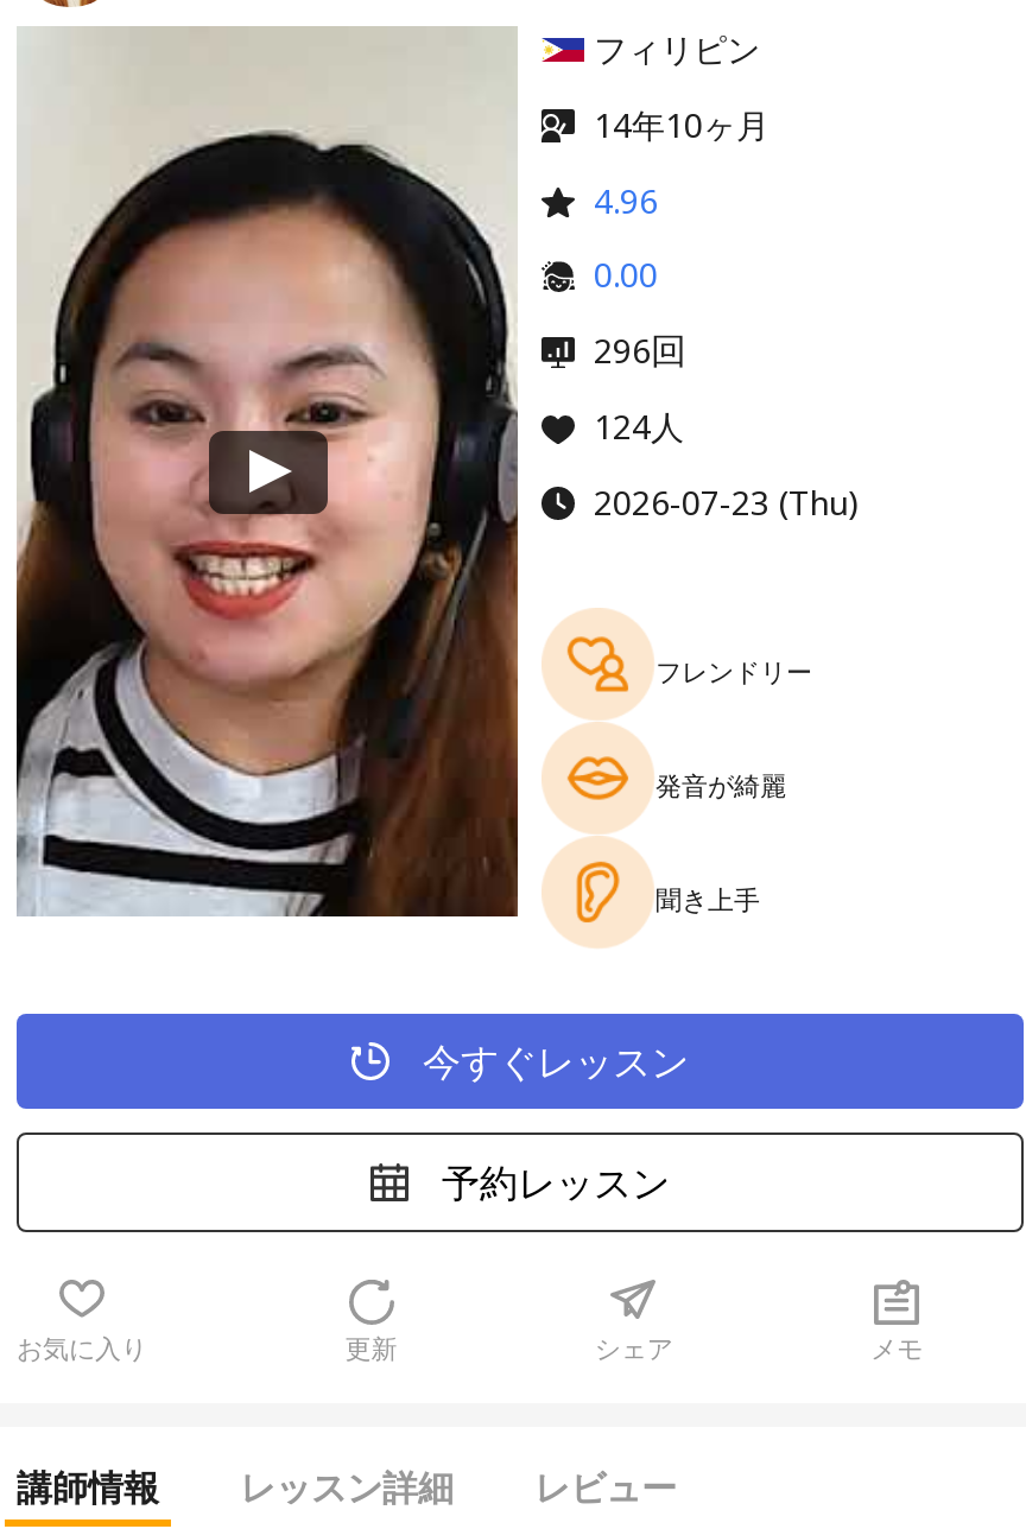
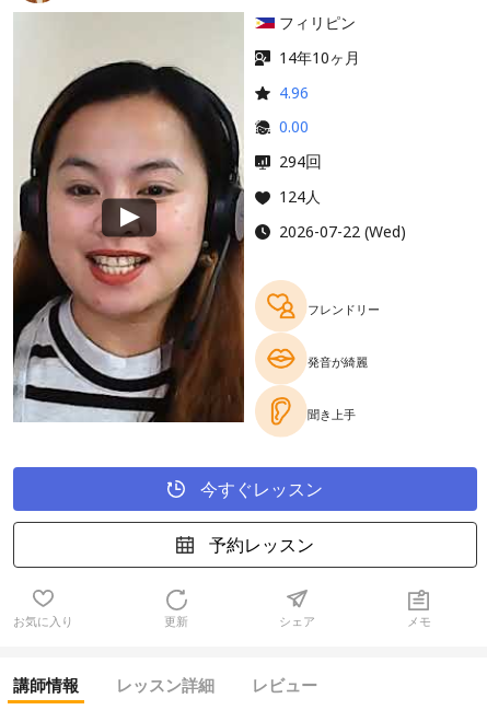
[594,325,686,373] 296回 -> [279,150,322,172] 294回
[594,480,860,525] 2026-07-23 (Thu) -> [279,221,406,242] 2026-07-22 (Wed)

